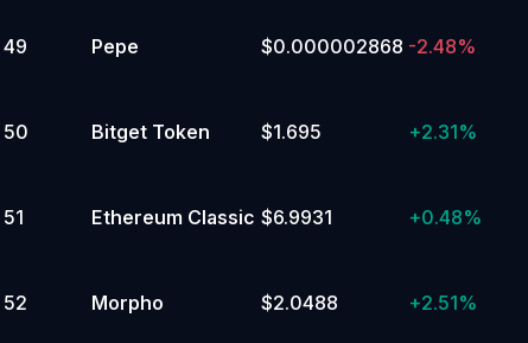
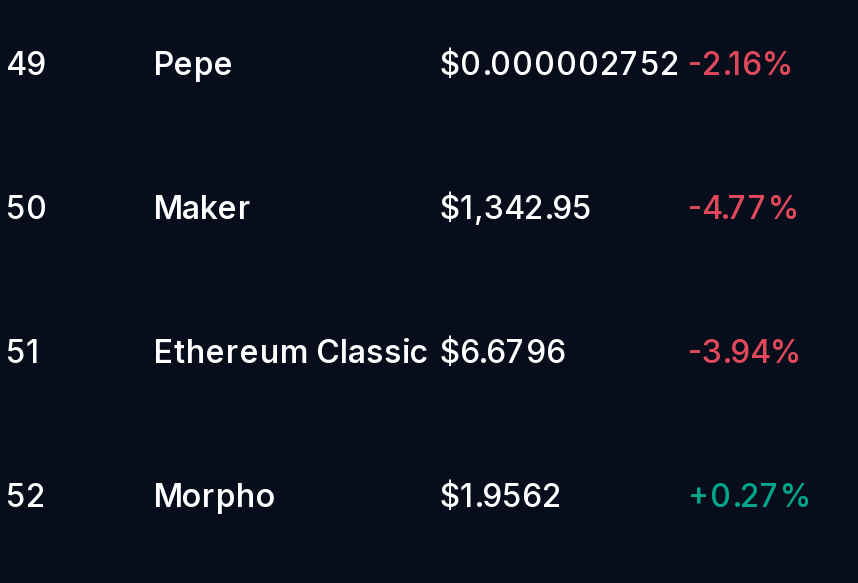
[261,35,476,58] $0.000002868 -2.48% -> [440,43,794,83] $0.000002752 -2.16%
[91,120,477,144] Bitget Token | $1.695 | +2.31% -> [154,187,800,227] Maker | $1,342.95 | -4.77%
[91,205,482,229] Ethereum Classic $6.9931 | +0.48% -> [154,331,802,371] Ethereum Classic $6.6796 | -3.94%
[261,291,338,315] $2.0488 -> [440,475,562,515] $1.9562
[408,291,477,315] +2.51% -> [688,475,812,515] +0.27%

